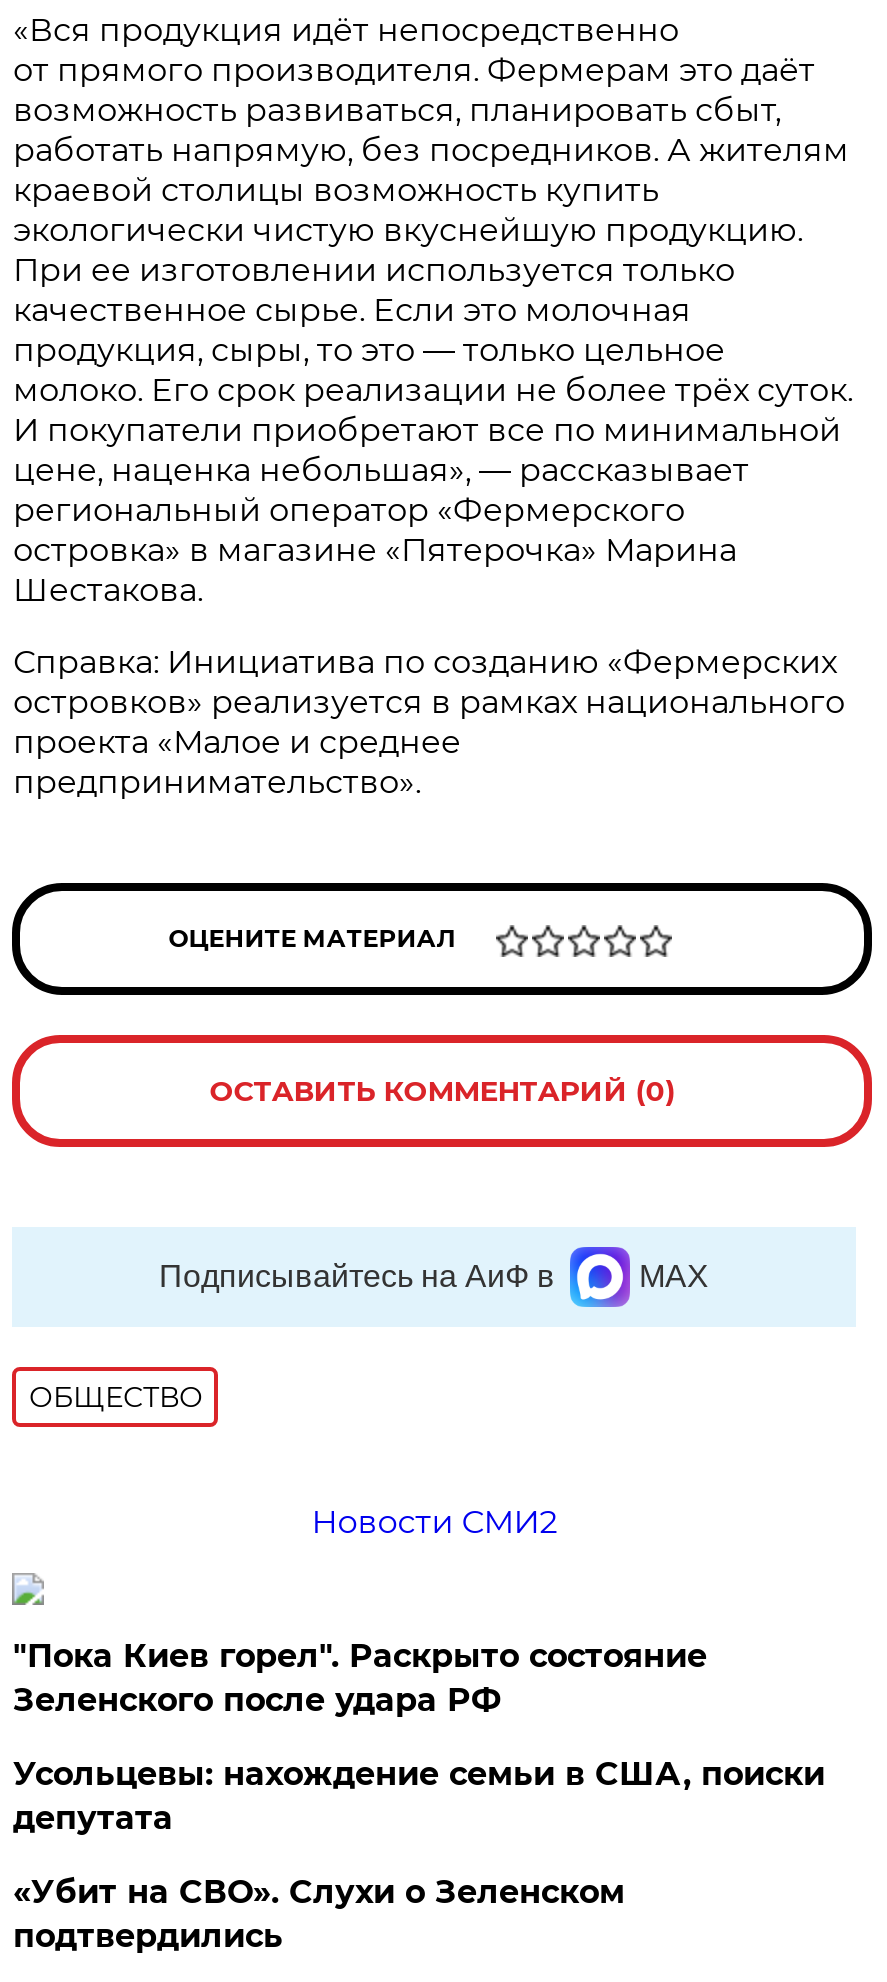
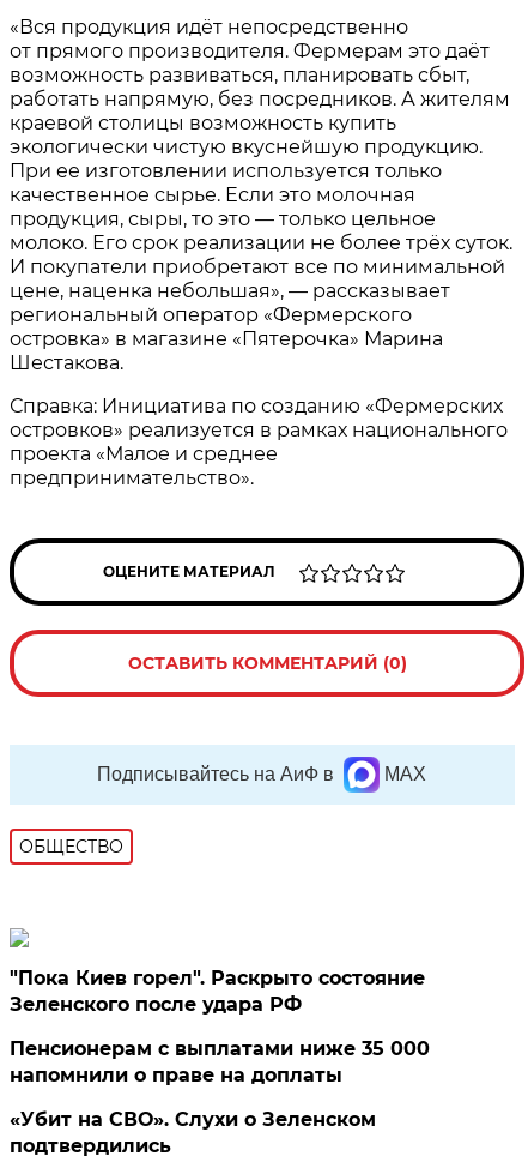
[311,1503,557,1541] Новости СМИ2 -> none
[13,1755,825,1837] Усольцевы: нахождение семьи в США, поиски | депутата -> [10,1037,430,1086] Пенсионерам с выплатами ниже 35 000 | напомнили о праве на доплаты

